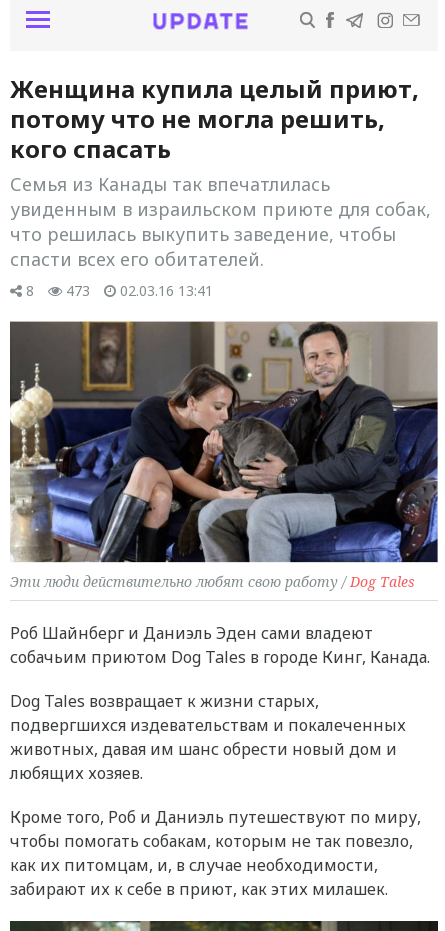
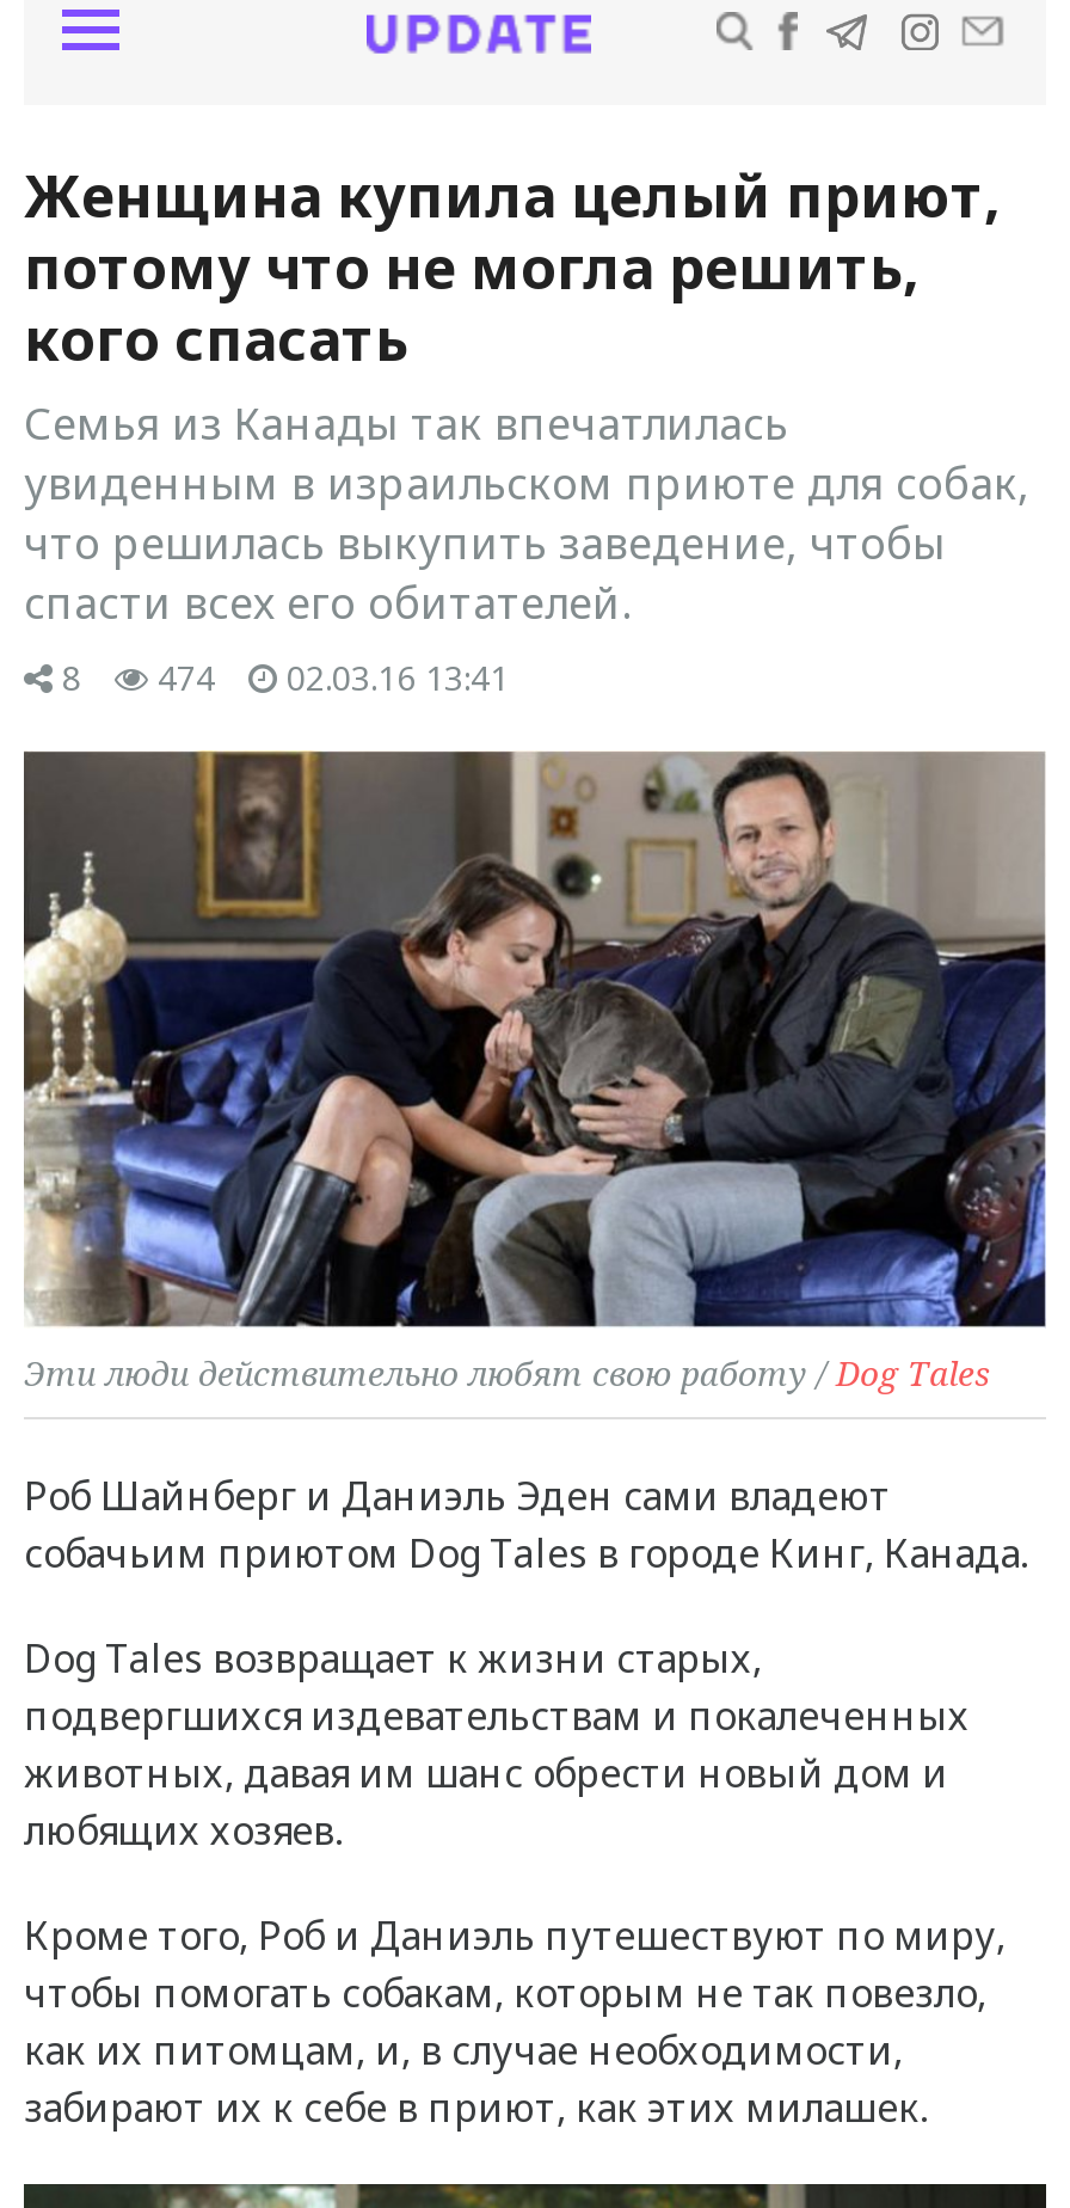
[26,281,213,300] 8 473 02.03.16 13:41 -> [62,655,509,701] 8 474 02.03.16 13:41

